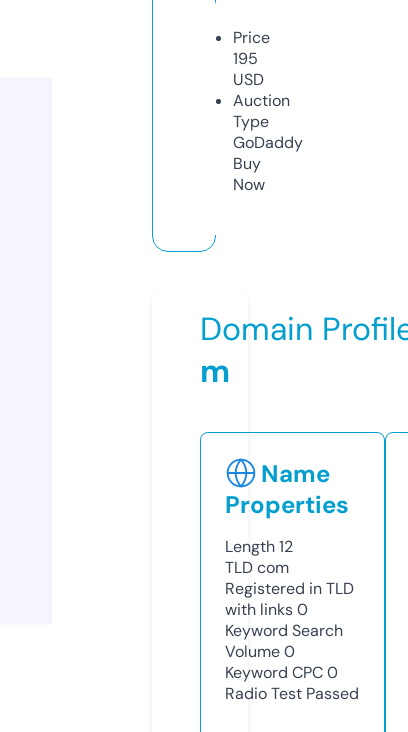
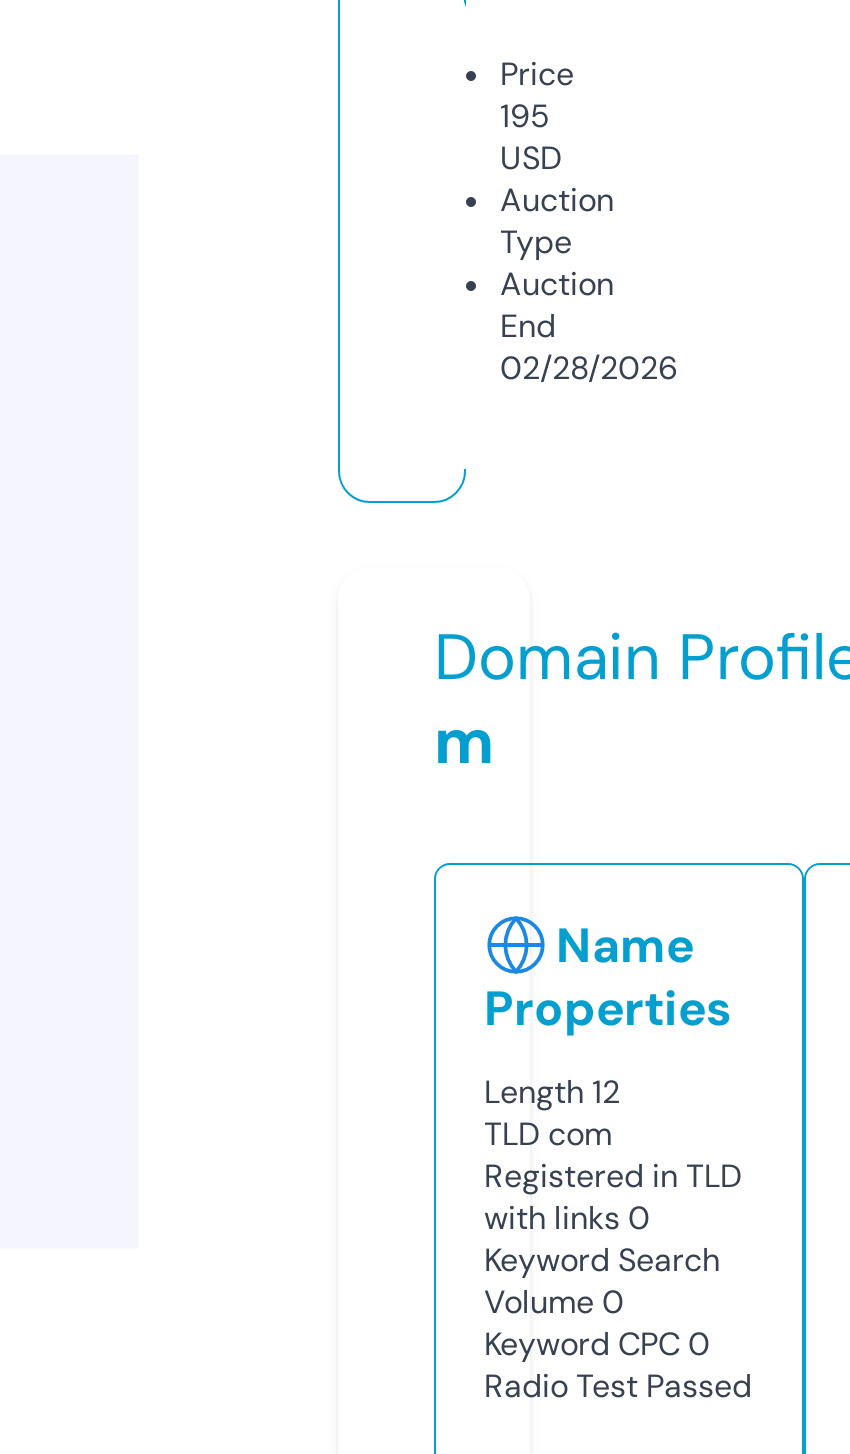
[233,132,303,195] GoDaddy | Buy | Now -> [500,263,678,389] Auction | End | 02/28/2026

